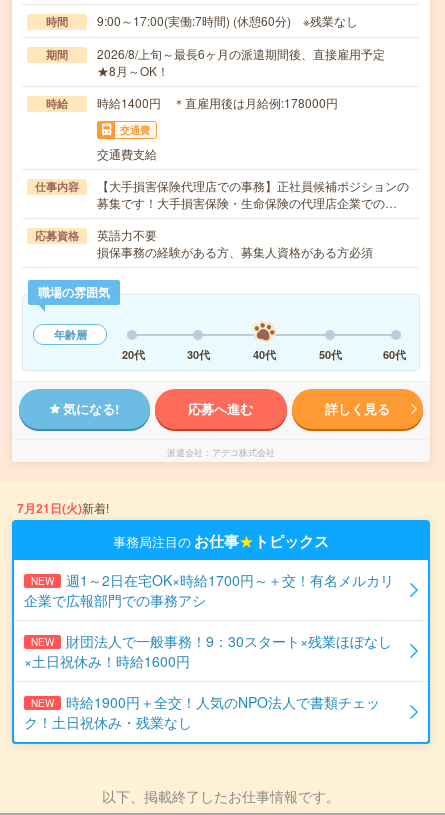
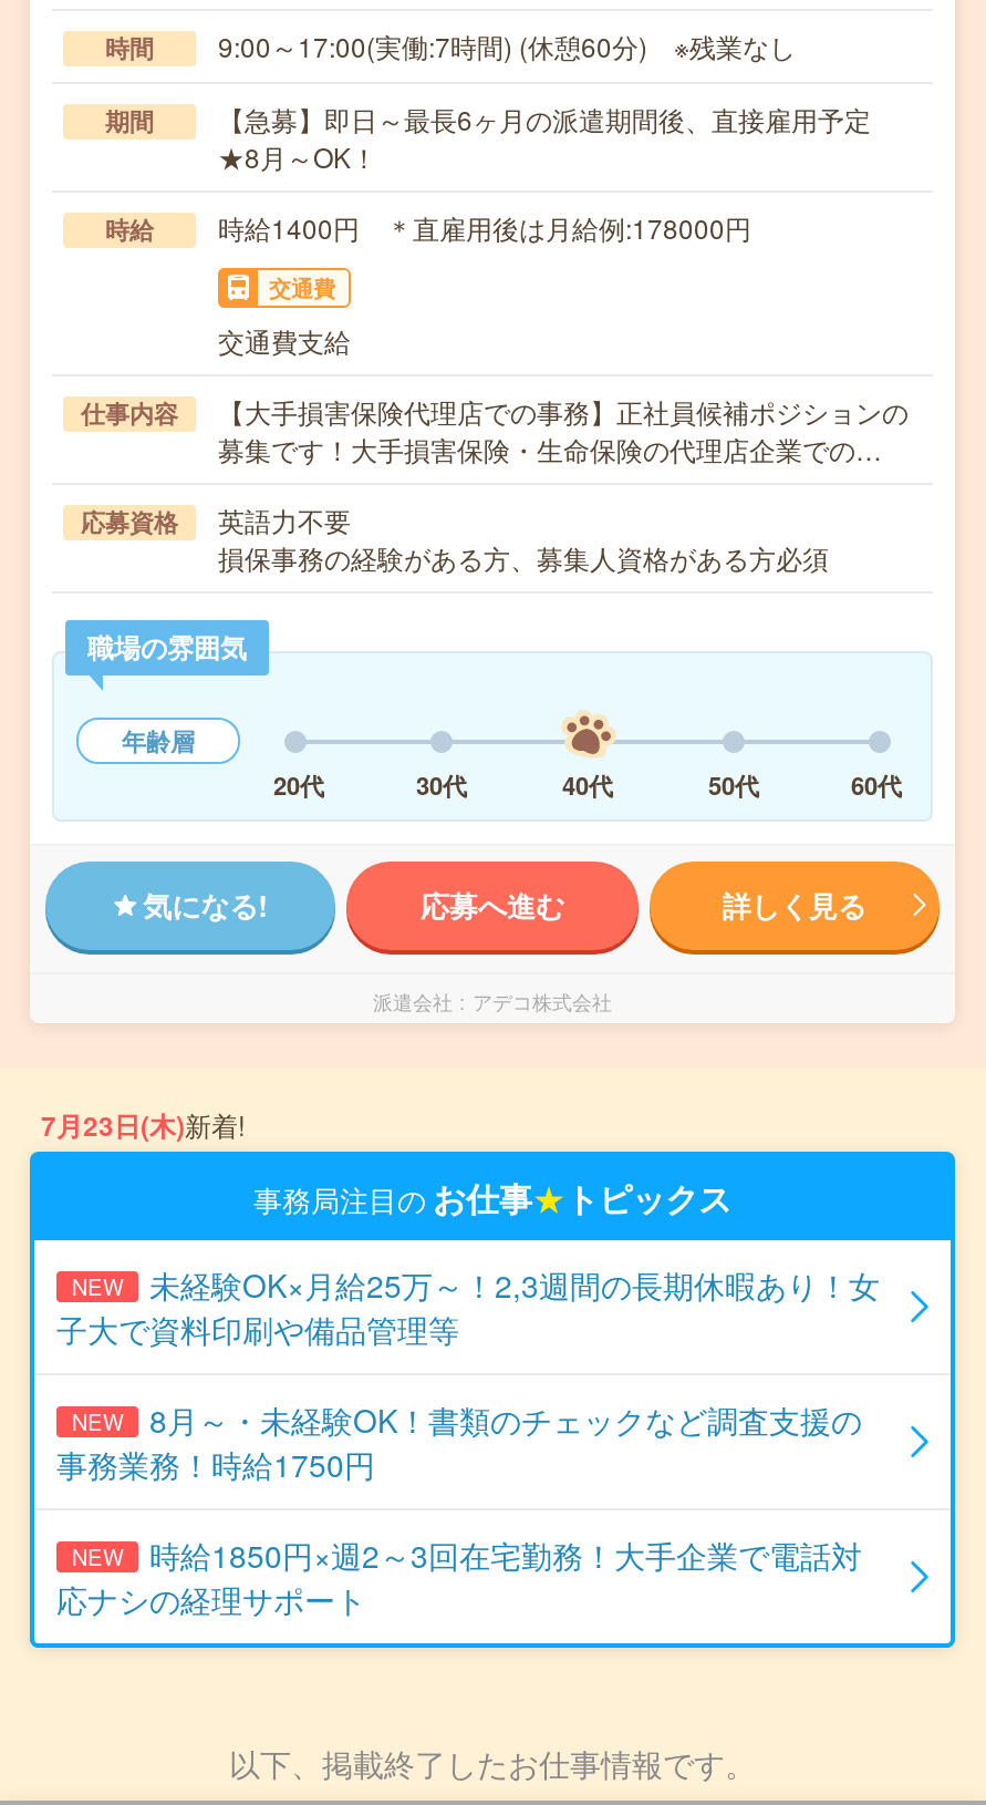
[97,45,397,62] 2026/8/上旬～最長6ヶ月の派遣期間後、直接雇用予定 -> [218,100,897,137] 【急募】即日～最長6ヶ月の派遣期間後、直接雇用予定
[17,499,109,517] 7月21日(火)新着! -> [41,1105,245,1145] 7月23日(木)新着!
[24,570,394,610] 週1～2日在宅OK×時給1700円～＋交！有名メルカリ | 企業で広報部門での事務アシ -> [56,1262,880,1351] 未経験OK×月給25万～！2,3週間の長期休暇あり！女 | 子大で資料印刷や備品管理等
[24,631,392,671] 財団法人で一般事務！9：30スタート×残業ほぼなし | ×土日祝休み！時給1600円 -> [56,1397,862,1486] 8月～・未経験OK！書類のチェックなど調査支援の | 事務業務！時給1750円
[24,692,380,732] 時給1900円＋全交！人気のNPO法人で書類チェッ | ク！土日祝休み・残業なし -> [56,1533,862,1621] 時給1850円×週2～3回在宅勤務！大手企業で電話対 | 応ナシの経理サポート

